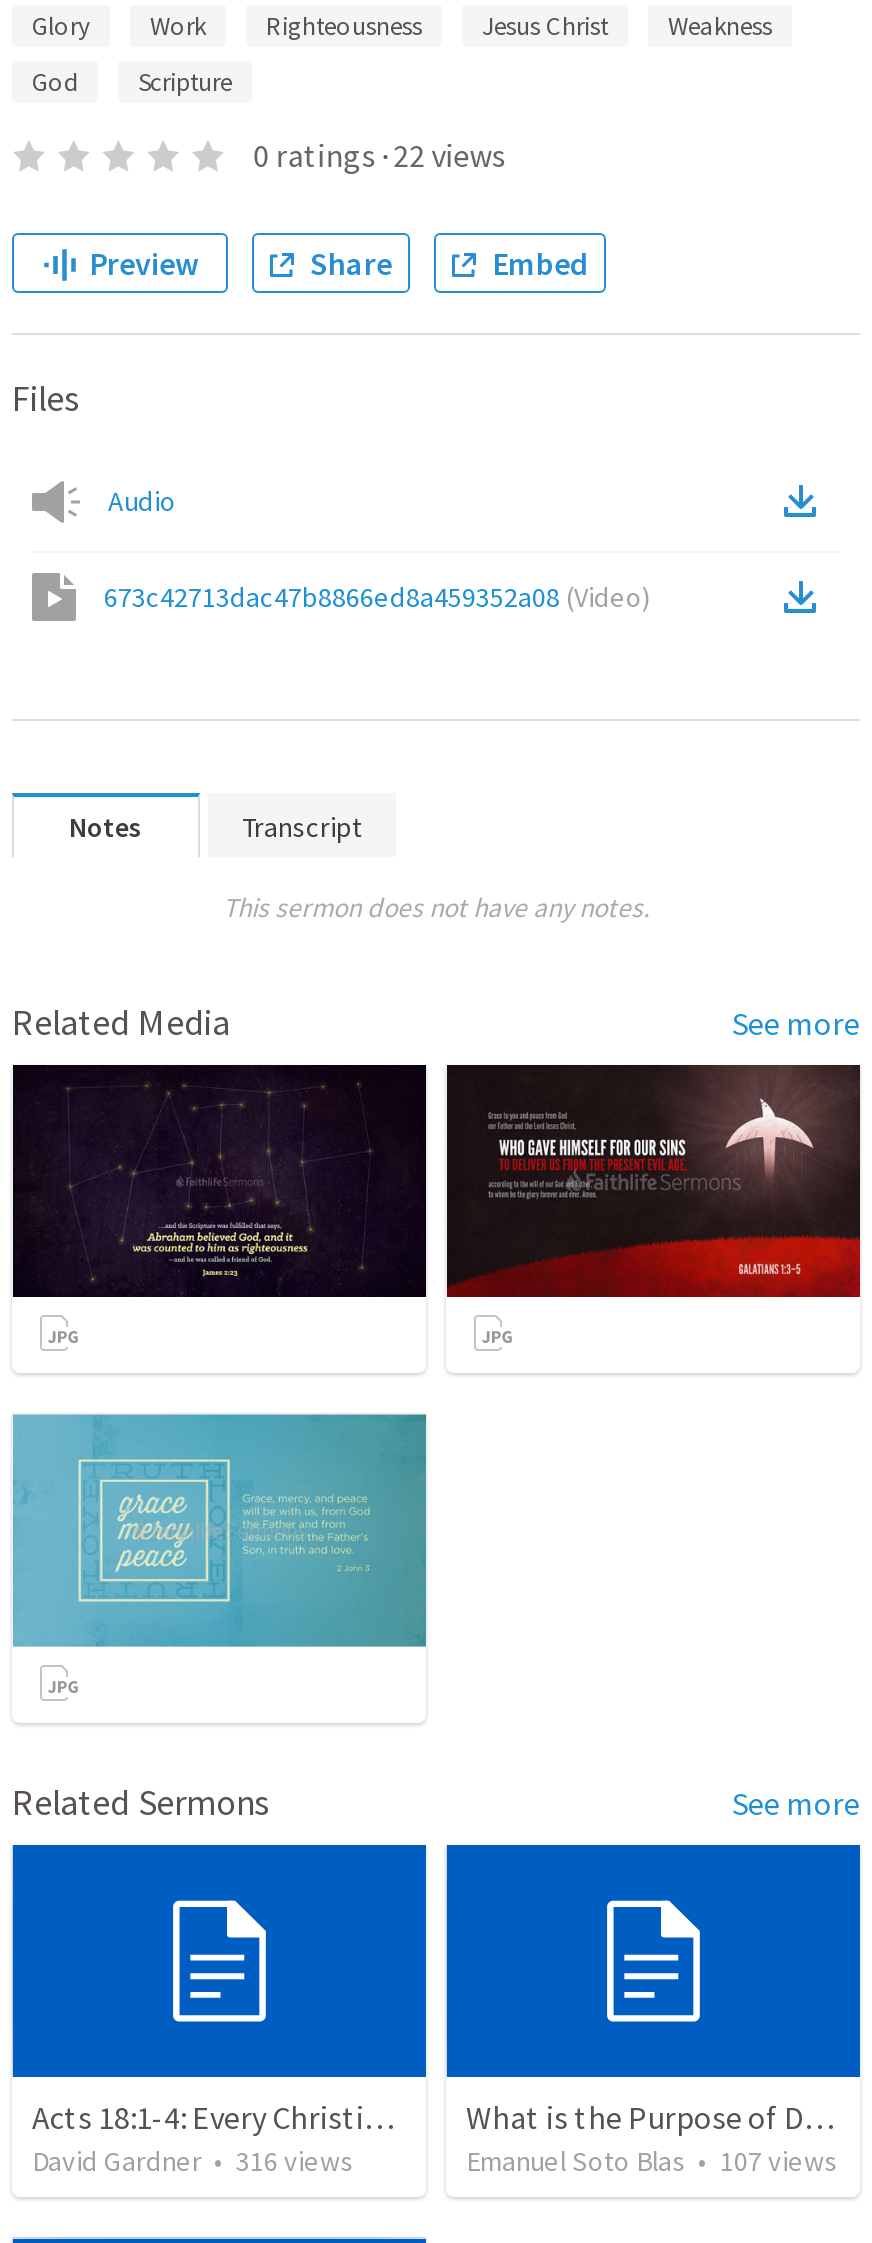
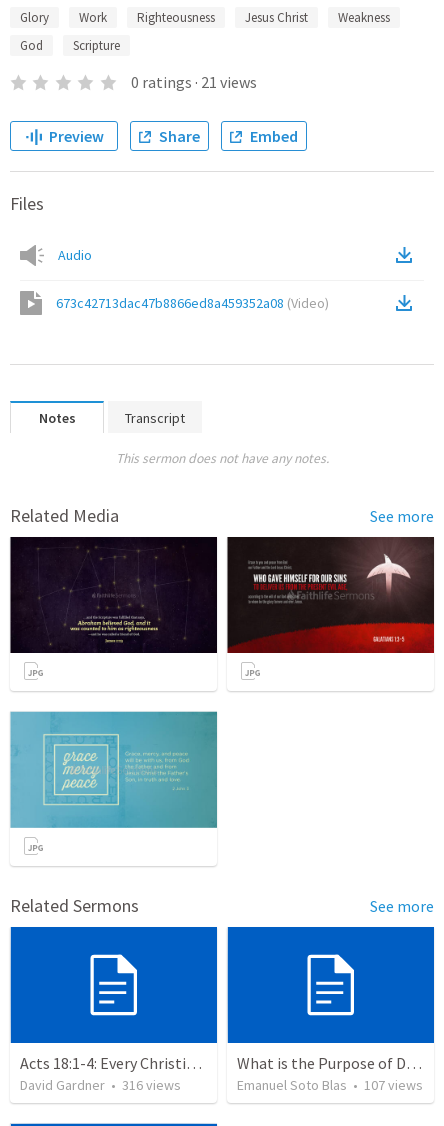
[253,135,505,175] 0 ratings · 22 views -> [131,72,257,92] 0 ratings · 21 views

